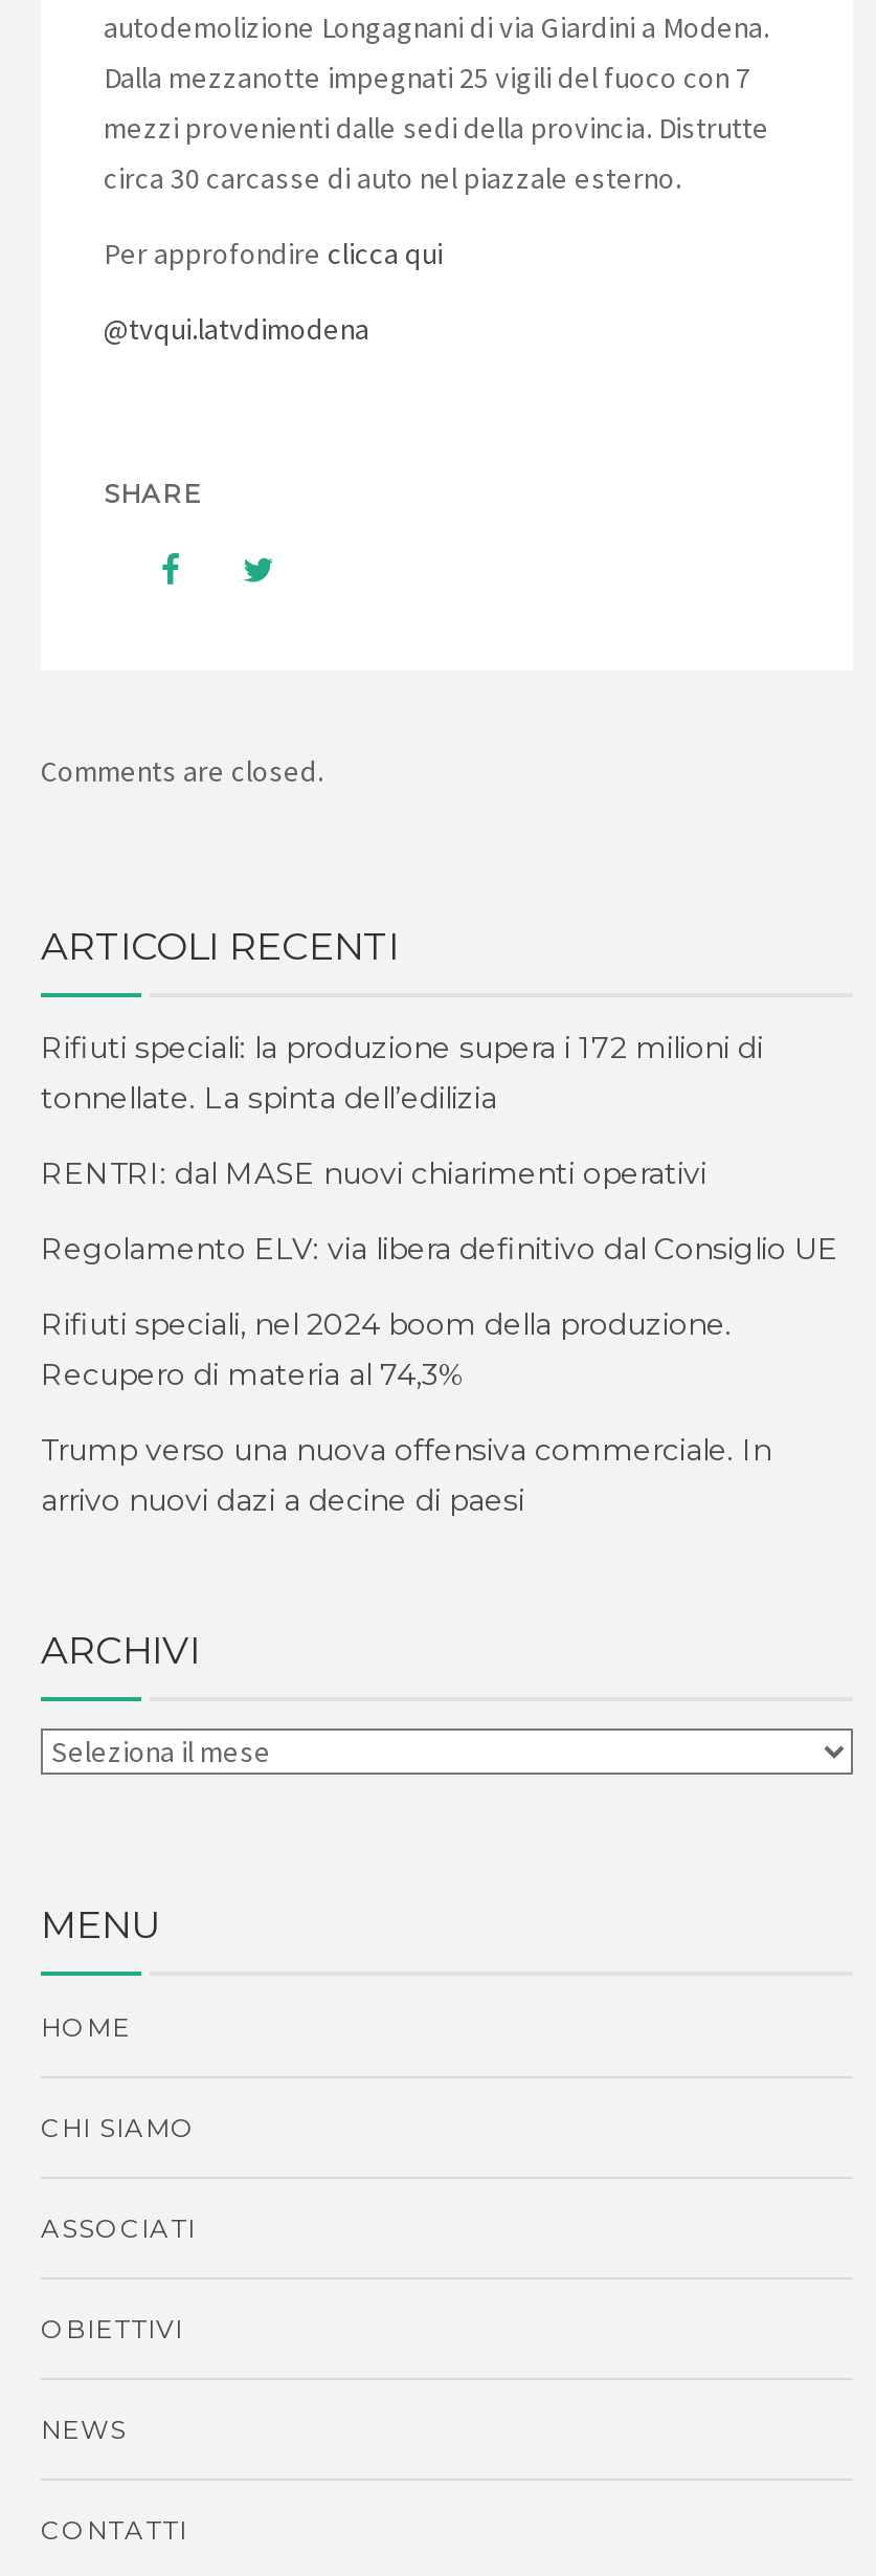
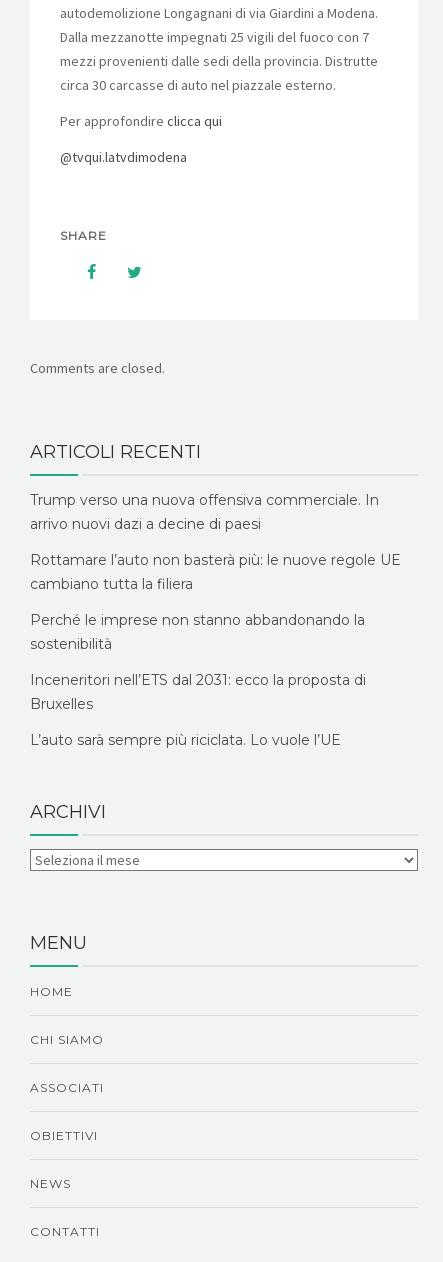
[41,1029,838,1394] Rifiuti speciali: la produzione supera i 172 milioni di | tonnellate. La spinta dell’edilizia | RENTRI: dal MASE nuovi chiarimenti operativi | Regolamento ELV: via libera definitivo dal Consiglio UE | Rifiuti speciali, nel 2024 boom della produzione. | Recupero di materia al 74,3% -> none
moved [41,1431,771,1519] -> [30,491,379,533]: Trump verso una nuova offensiva commerciale. In | arrivo nuovi dazi a decine di paesi
none -> [30,551,401,749] Rottamare l’auto non basterà più: le nuove regole UE | cambiano tutta la filiera | Perché le imprese non stanno abbandonando la | sostenibilità | Inceneritori nell’ETS dal 2031: ecco la proposta di | Bruxelles | L’auto sarà sempre più riciclata. Lo vuole l’UE

